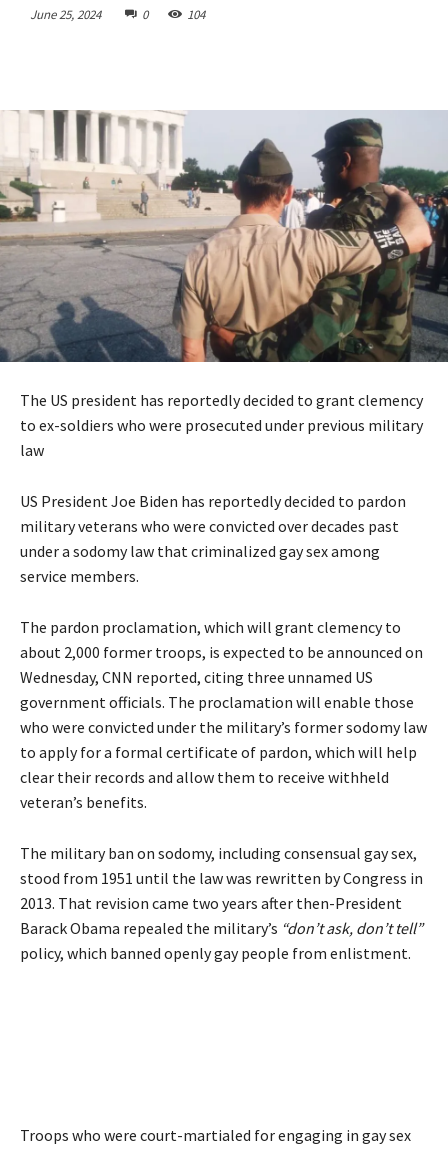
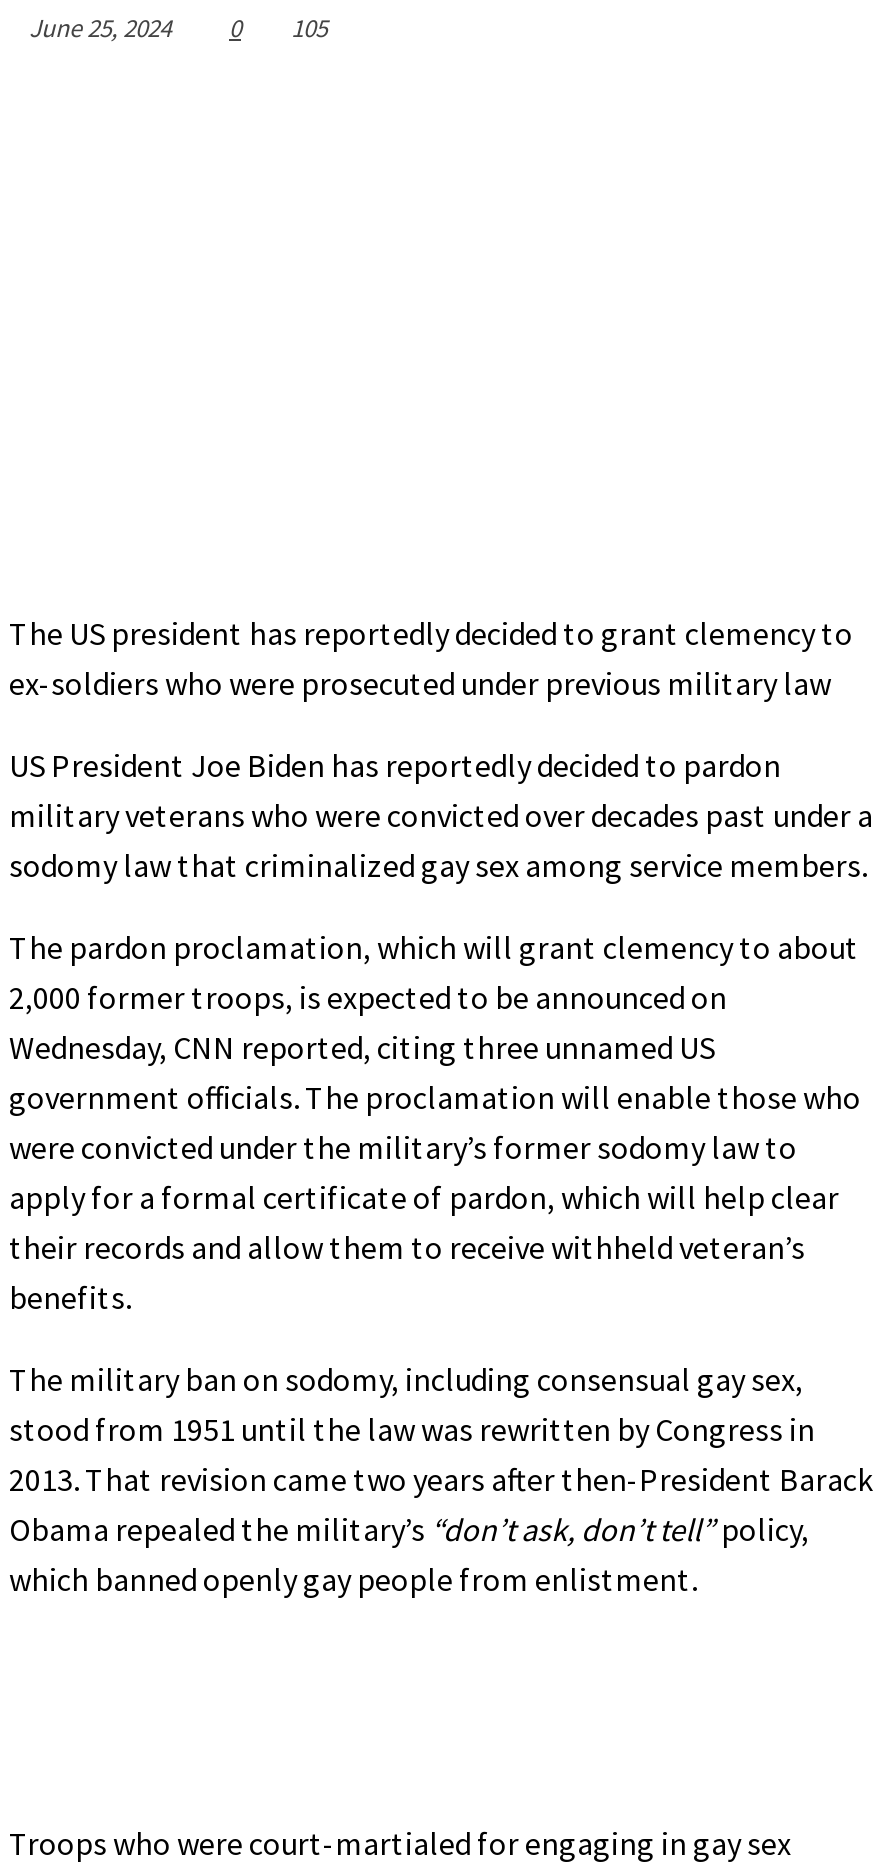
[187,5,205,22] 104 -> [291,11,327,45] 105
[3,109,445,363] [image] -> none

